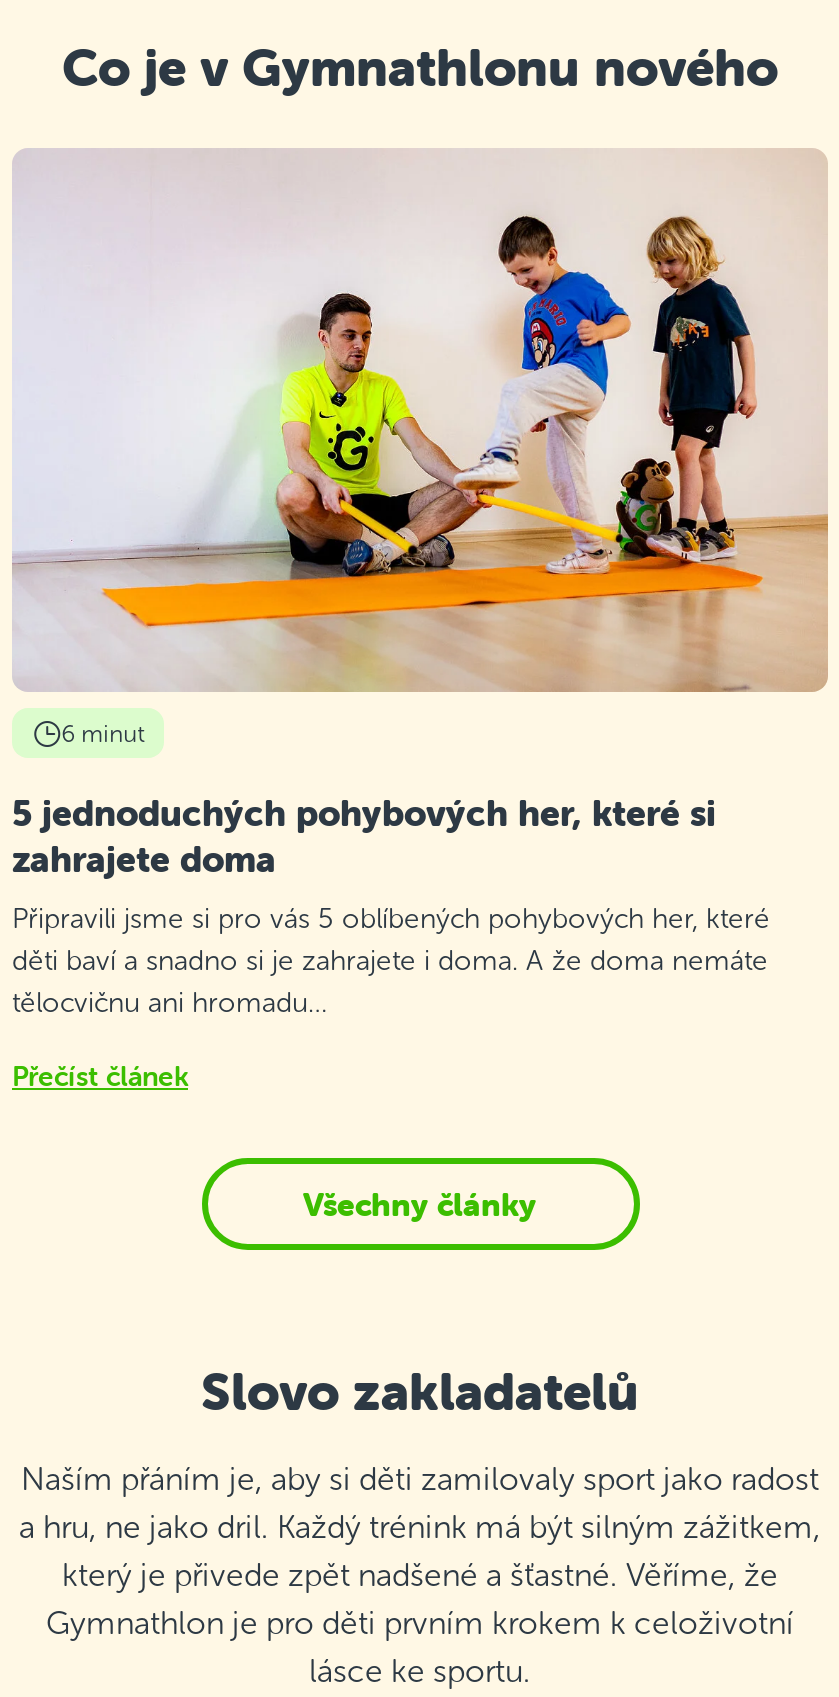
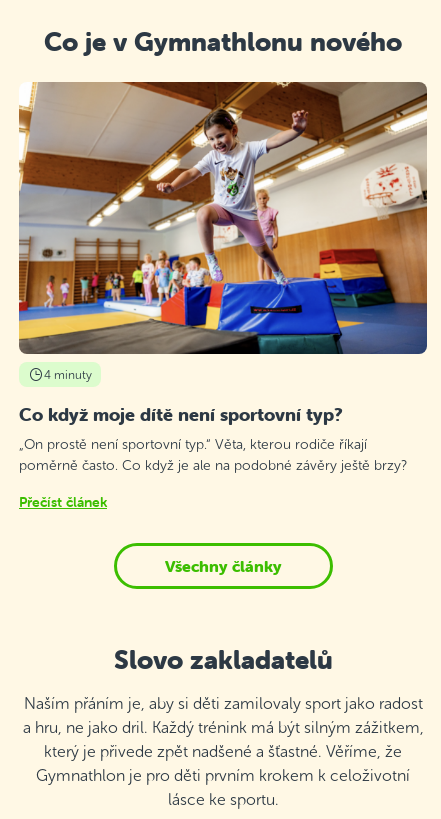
[12,150,828,748] [image] | 6 minut -> [18,81,428,382] [image] | 4 minuty
[12,790,716,882] 5 jednoduchých pohybových her, které si | zahrajete doma -> [19,403,343,426] Co když moje dítě není sportovní typ?
[12,904,770,1018] Připravili jsme si pro vás 5 oblíbených pohybových her, které | děti baví a snadno si je zahrajete i doma. A že doma nemáte | tělocvičnu ani hromadu… -> [19,437,407,473] „On prostě není sportovní typ.“ Věta, kterou rodiče říkají | poměrně často. Co když je ale na podobné závěry ještě brzy?

